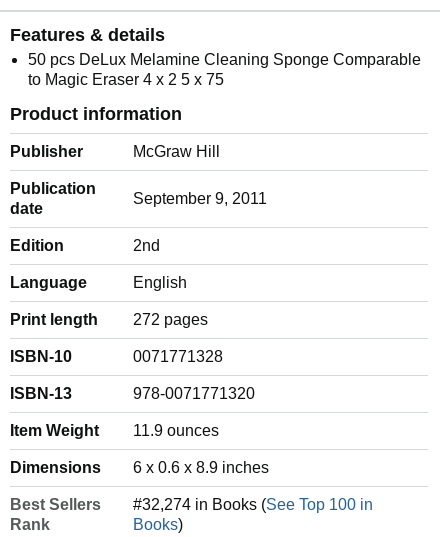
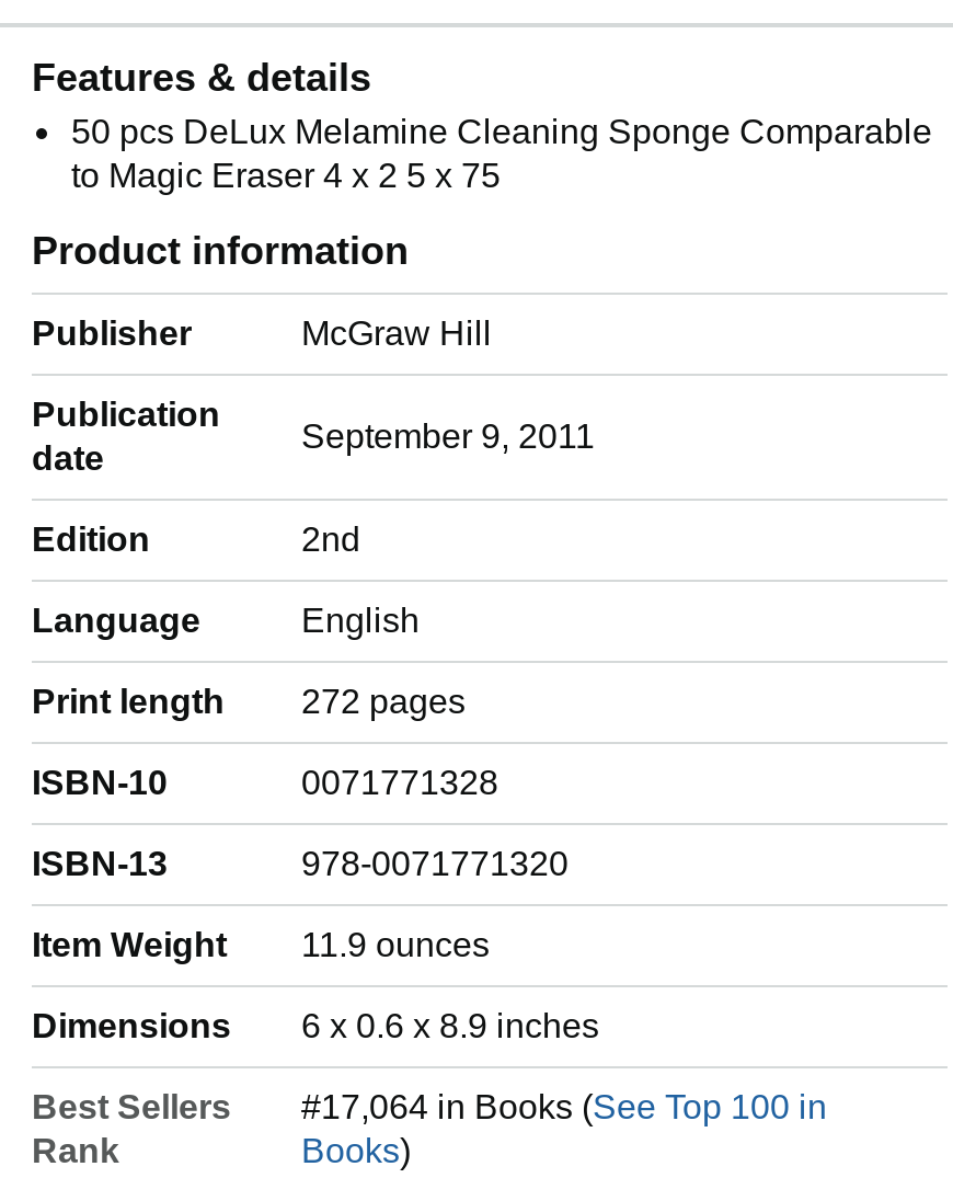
[133,496,373,513] #32,274 in Books (See Top 100 in -> [301,1088,827,1125] #17,064 in Books (See Top 100 in

